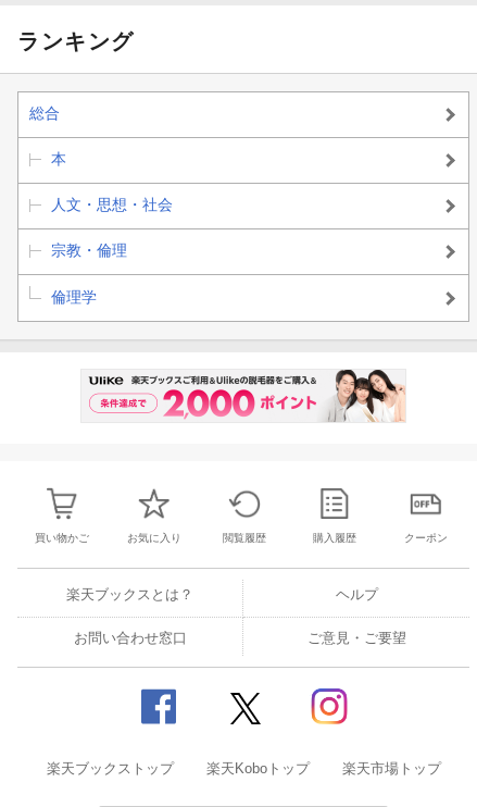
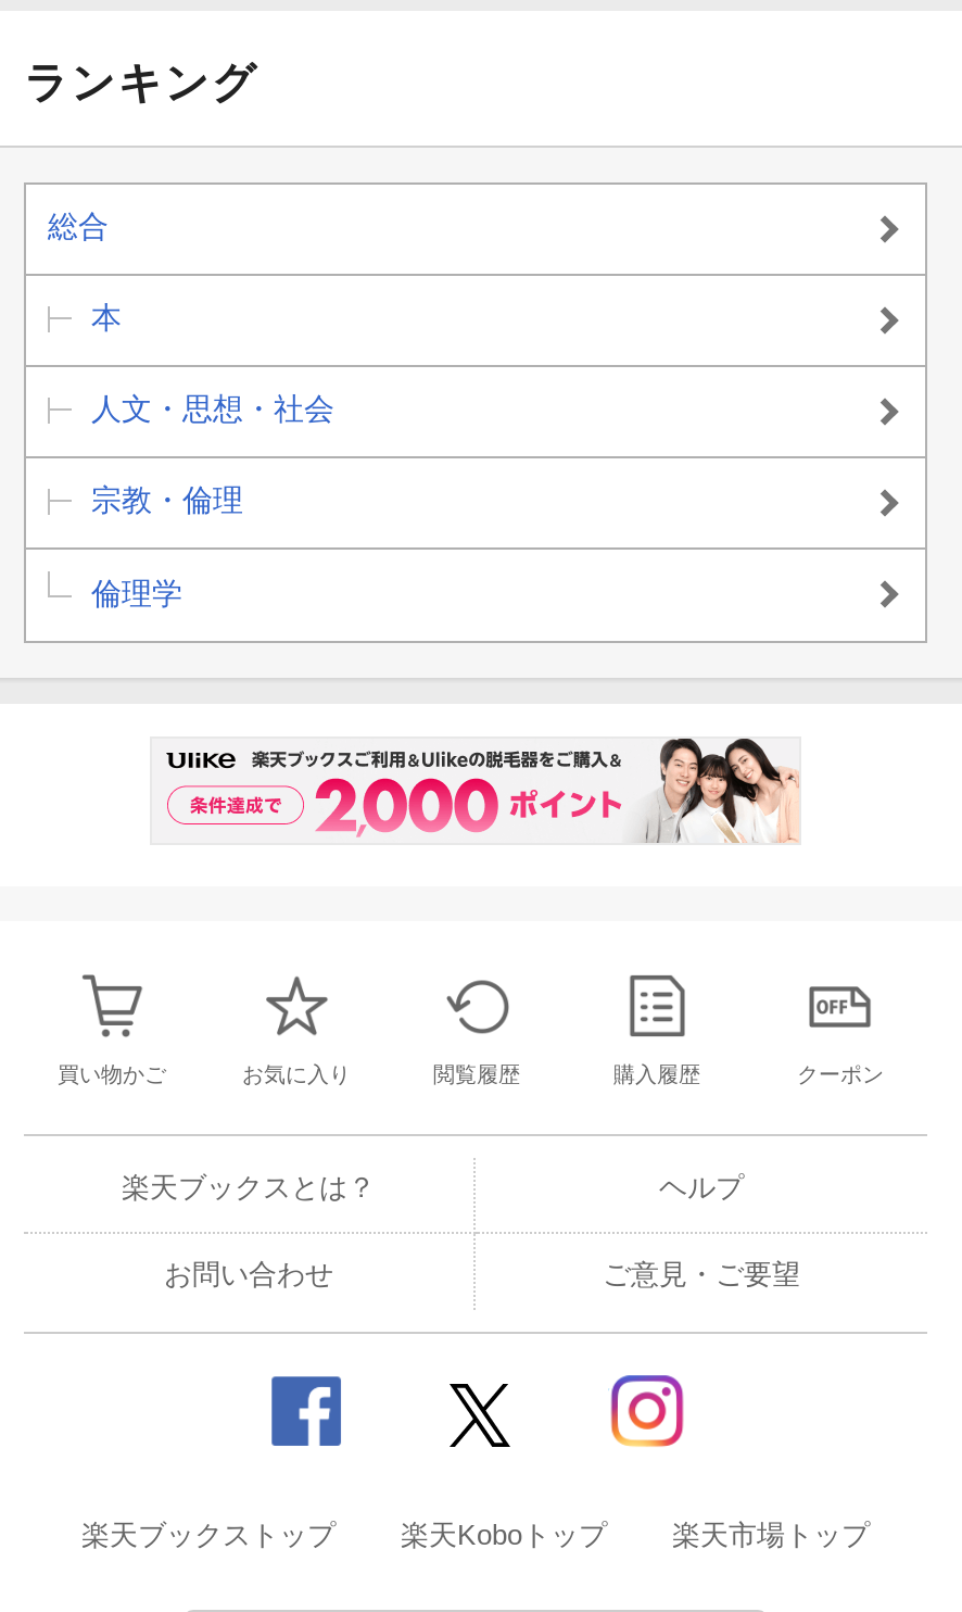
[73,630,186,646] お問い合わせ窓口 -> [164,1258,333,1290] お問い合わせ

